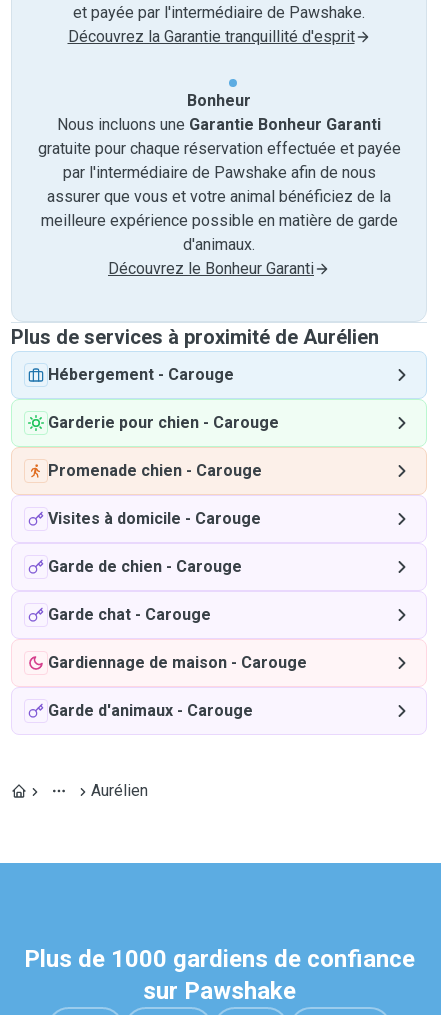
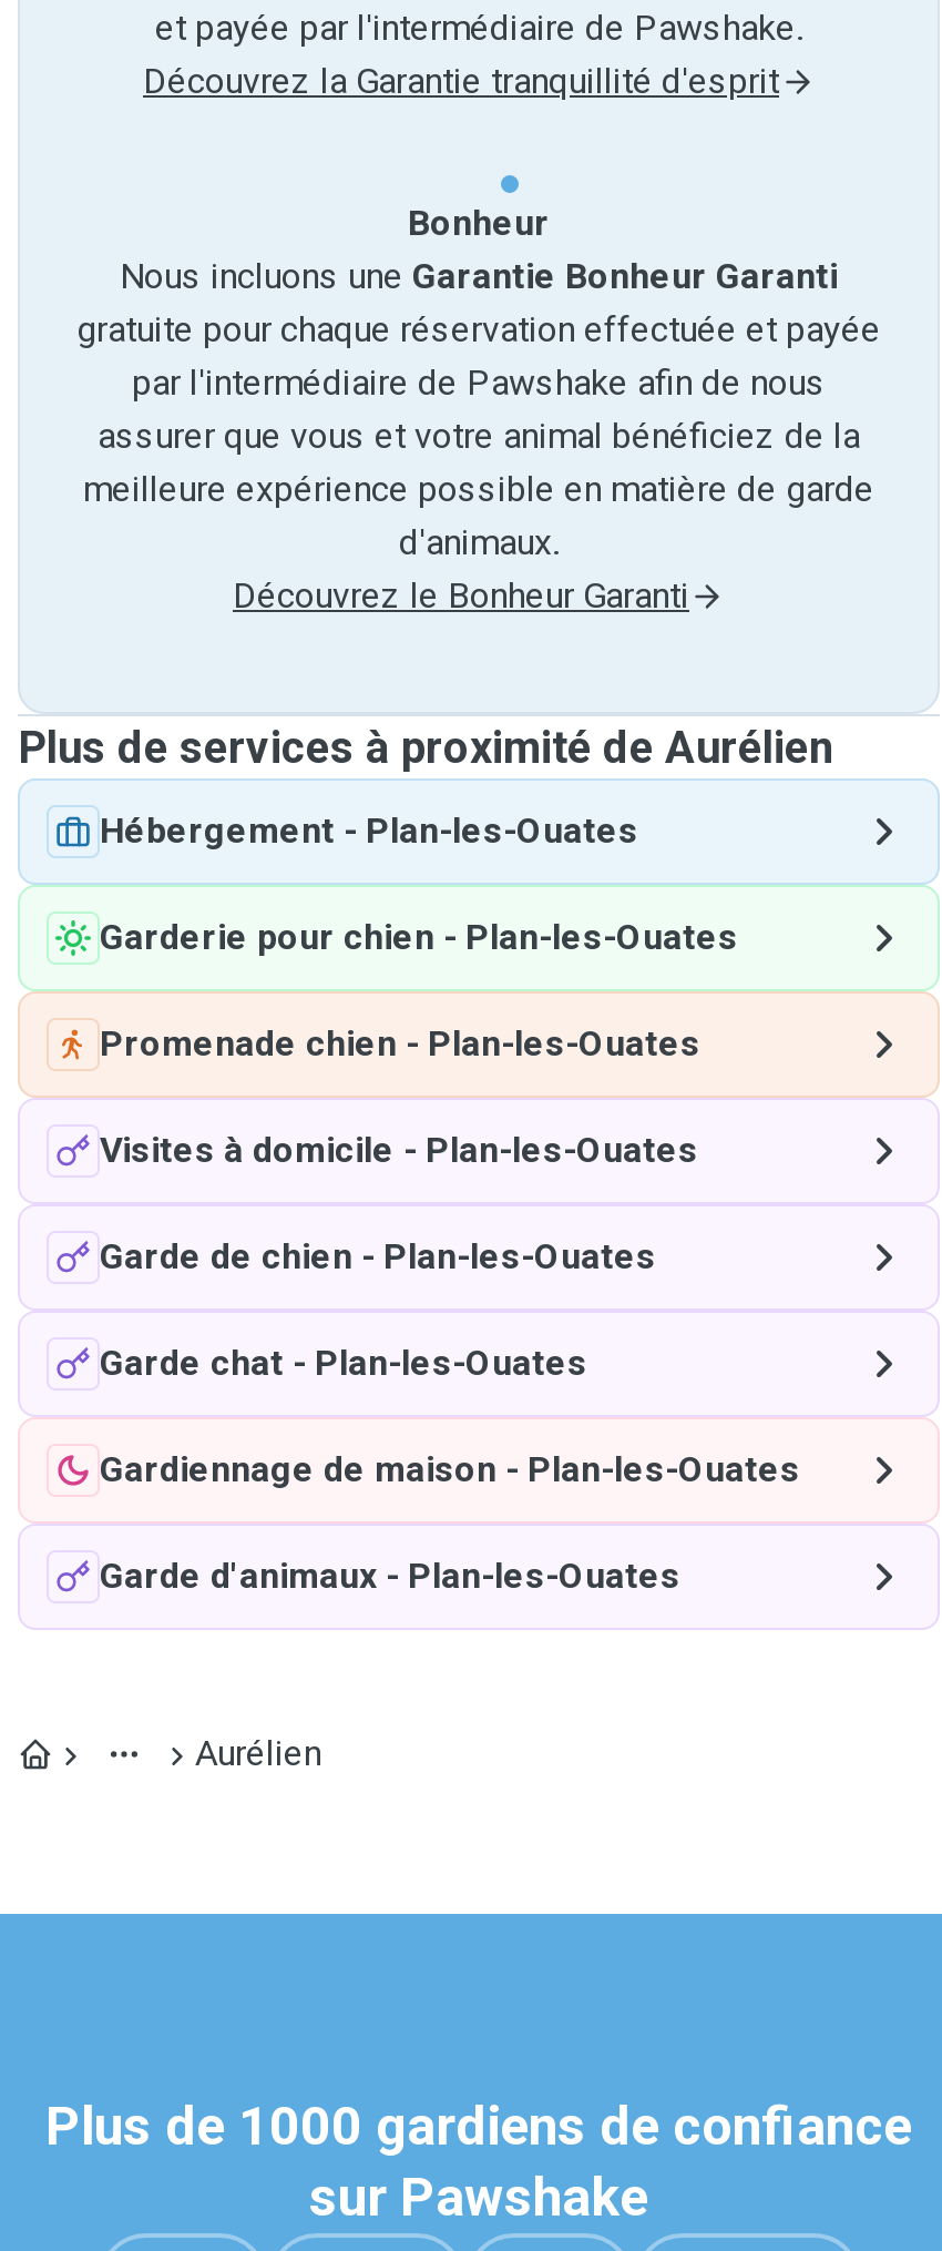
[48,365,234,384] Hébergement - Carouge -> [100,809,638,852] Hébergement - Plan-les-Ouates
[48,413,279,432] Garderie pour chien - Carouge -> [100,916,738,958] Garderie pour chien - Plan-les-Ouates
[48,461,262,480] Promenade chien - Carouge -> [100,1022,700,1065] Promenade chien - Plan-les-Ouates
[48,509,261,528] Visites à domicile - Carouge -> [100,1129,698,1171] Visites à domicile - Plan-les-Ouates
[48,557,242,576] Garde de chien - Carouge -> [100,1235,656,1277] Garde de chien - Plan-les-Ouates
[48,605,211,624] Garde chat - Carouge -> [100,1342,587,1384] Garde chat - Plan-les-Ouates
[48,653,307,672] Gardiennage de maison - Carouge -> [100,1448,800,1490] Gardiennage de maison - Plan-les-Ouates
[48,701,253,720] Garde d'animaux - Carouge -> [100,1555,680,1597] Garde d'animaux - Plan-les-Ouates

